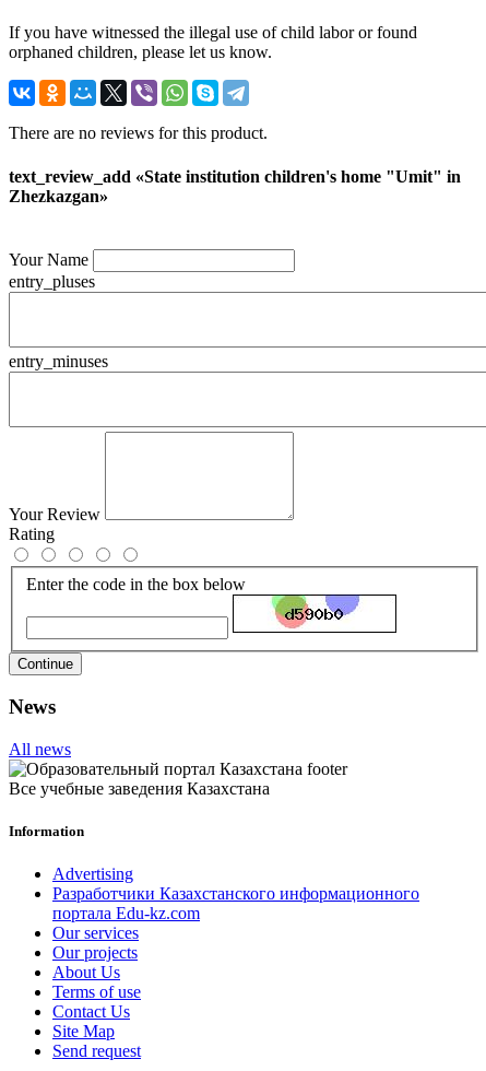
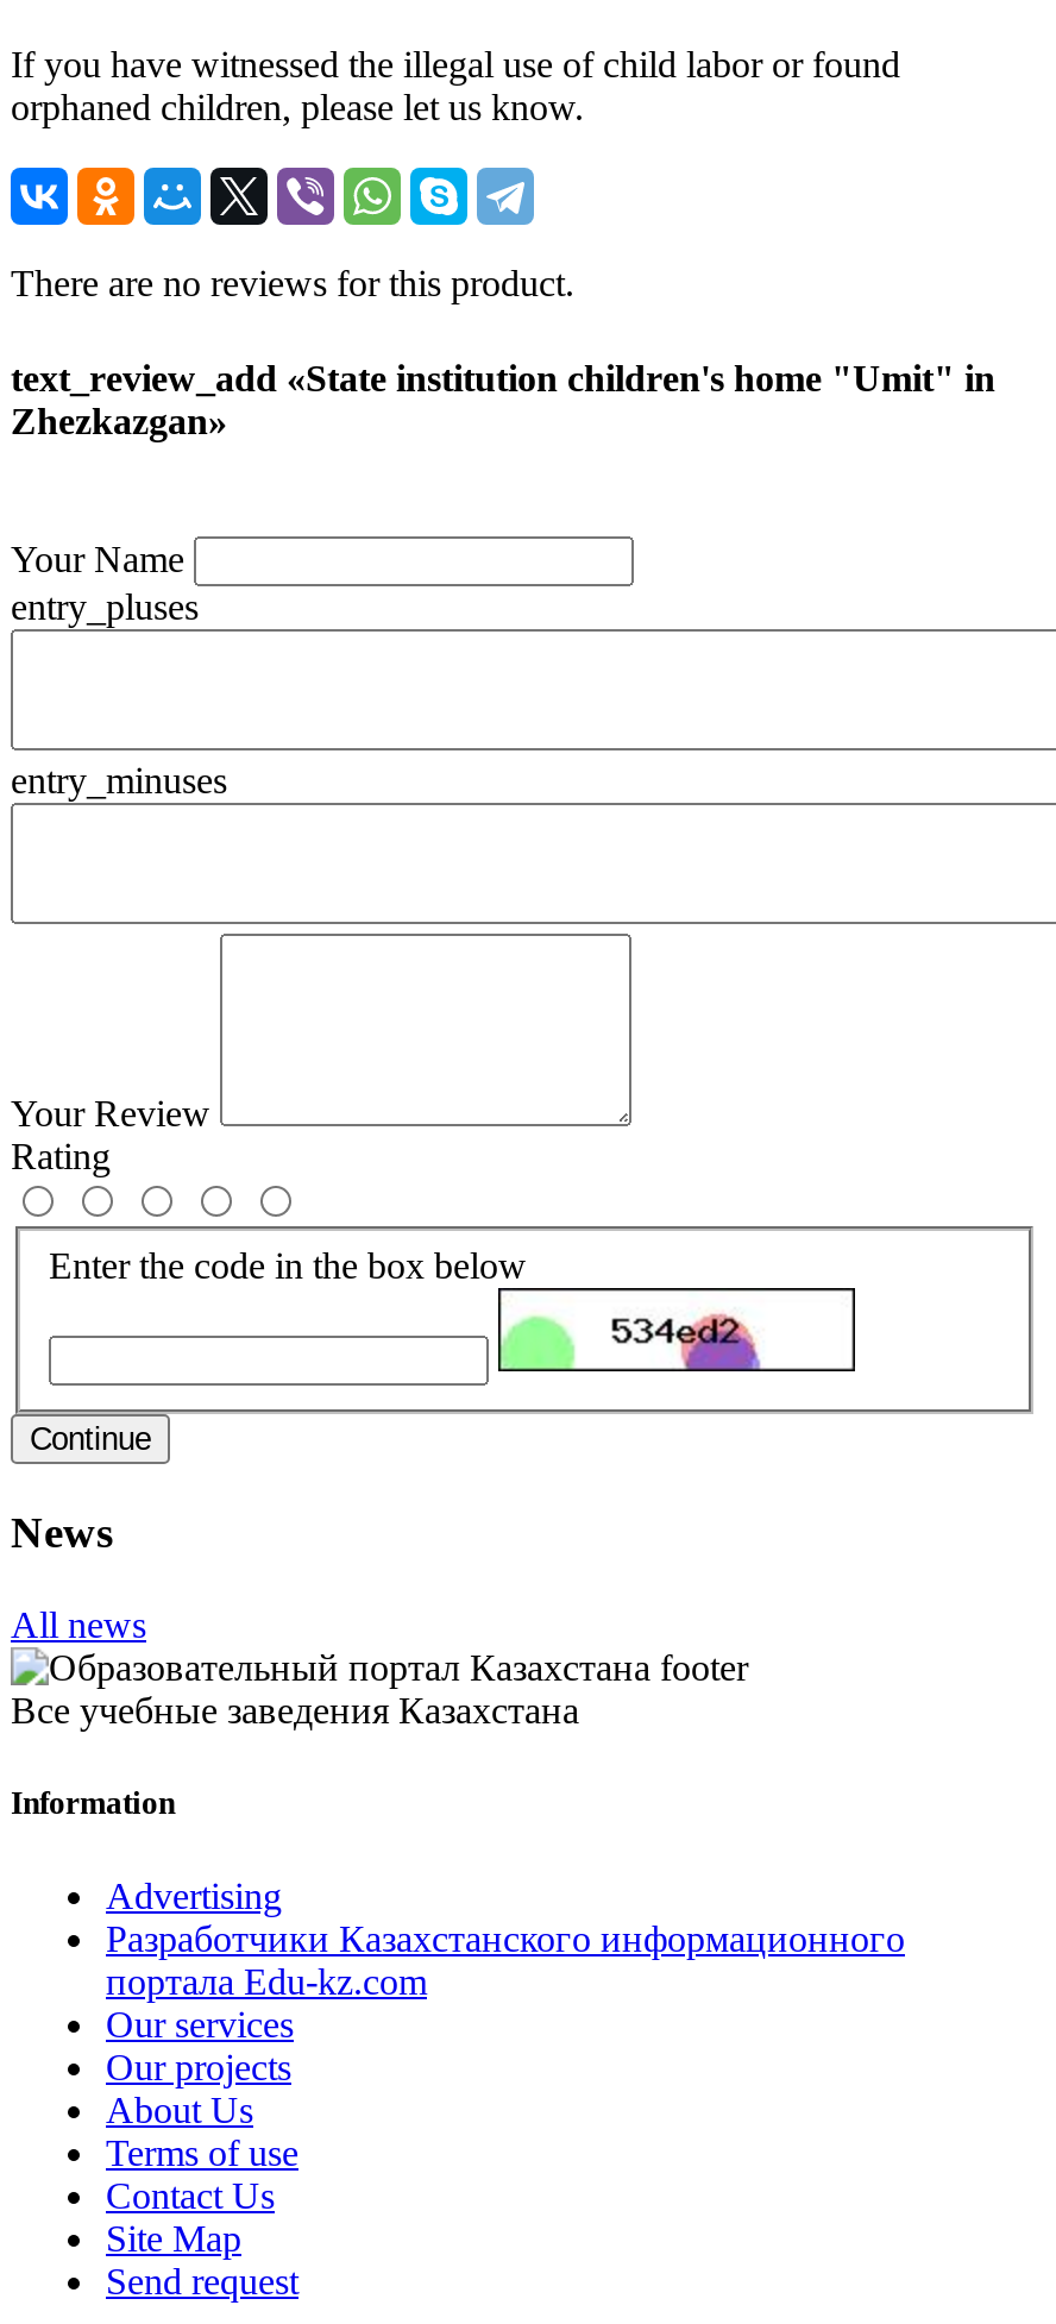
[233,595,360,633] [image] -> [498,1288,774,1371] [image]

